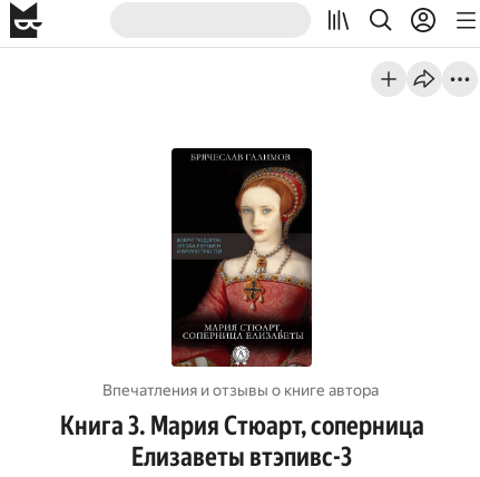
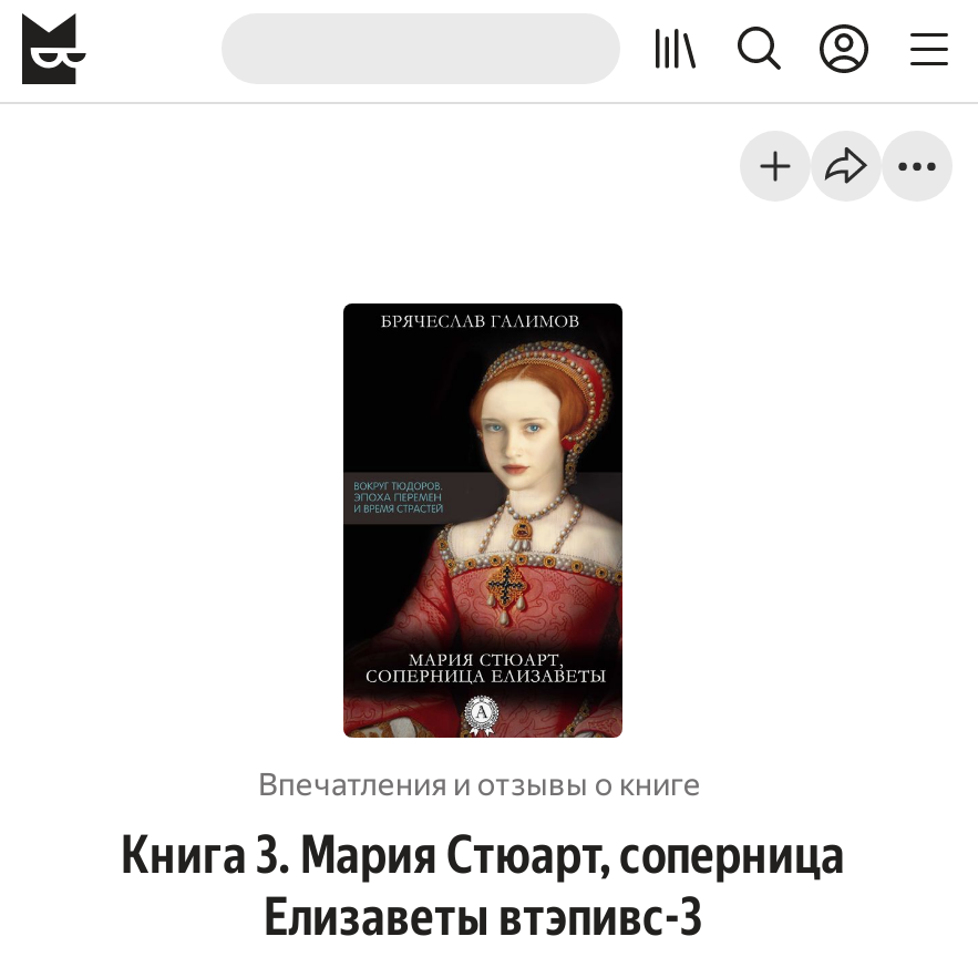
[102,381,378,399] Впечатления и отзывы о книге автора -> [258,766,701,802] Впечатления и отзывы о книге

